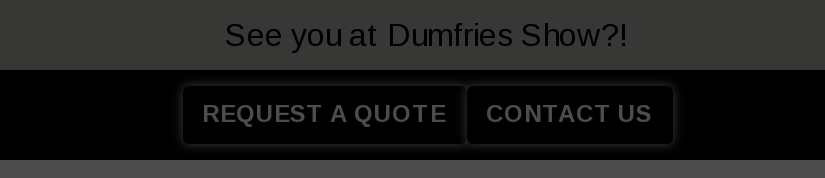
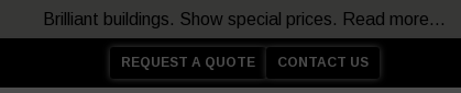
[225,18,629,52] See you at Dumfries Show?! -> [43,10,446,28] Brilliant buildings. Show special prices. Read more...

